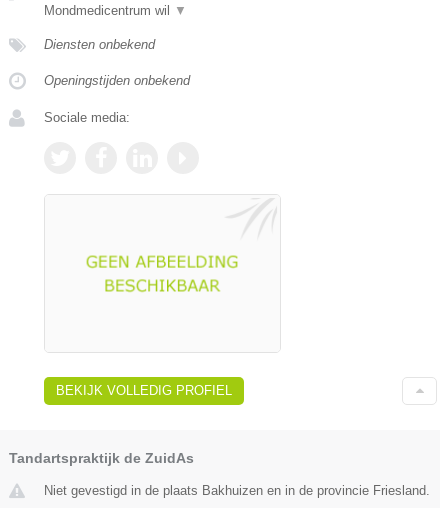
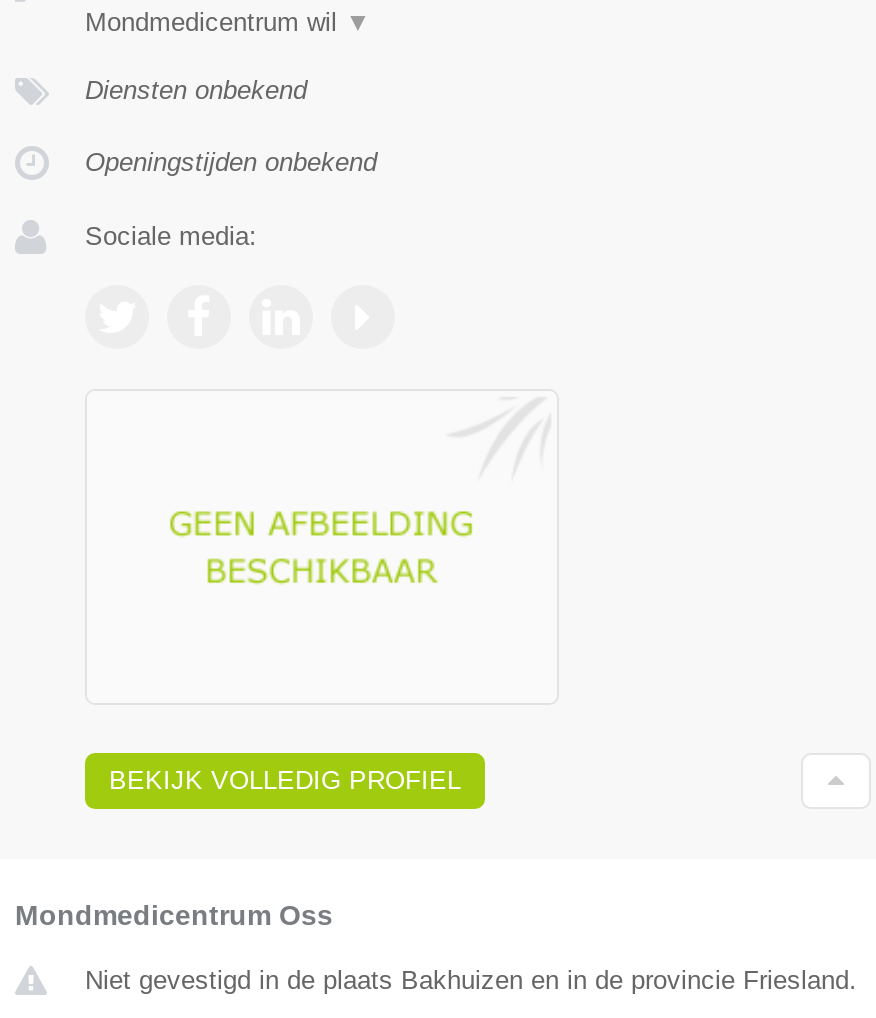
[9,450,194,466] Tandartspraktijk de ZuidAs -> [15,900,333,932] Mondmedicentrum Oss

